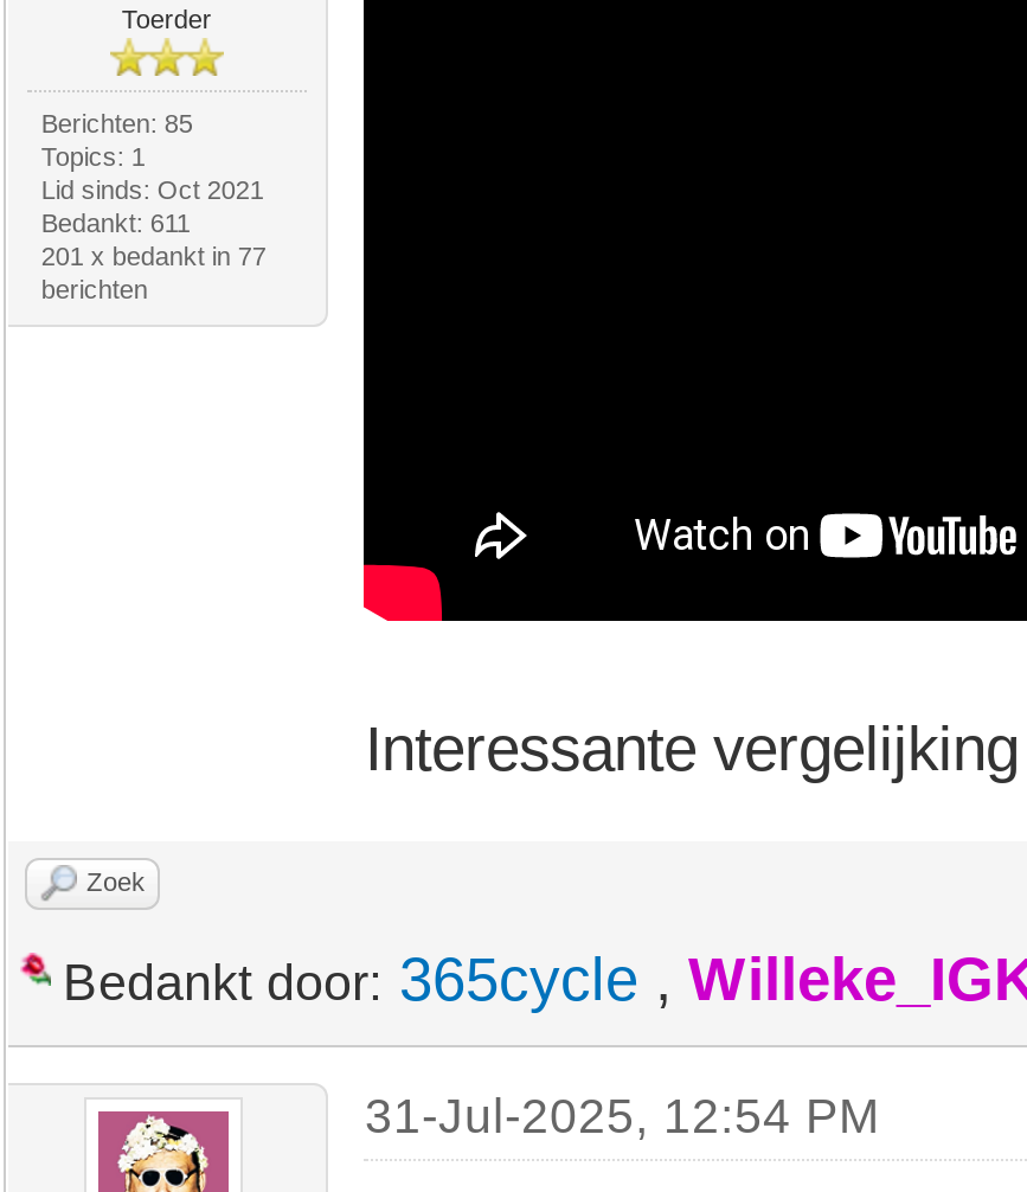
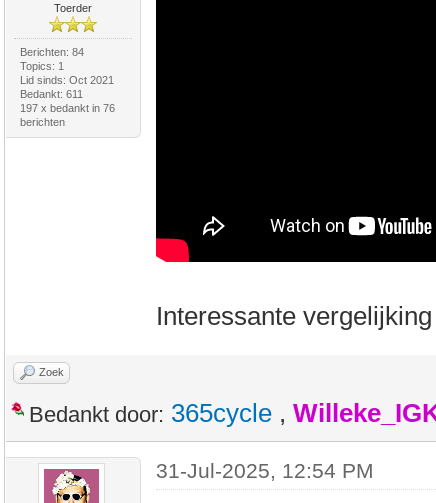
[41,109,193,137] Berichten: 85 -> [20,46,84,58] Berichten: 84
[41,242,266,270] 201 x bedankt in 77 -> [20,102,115,114] 197 x bedankt in 76

